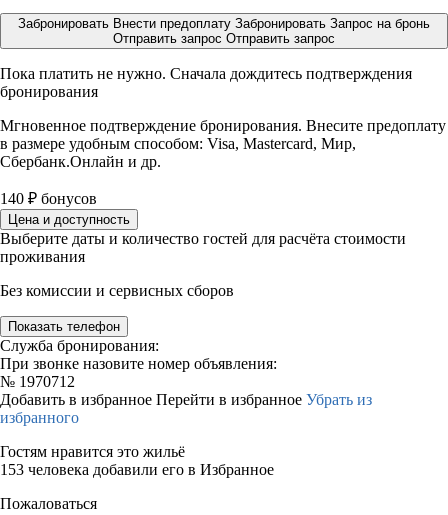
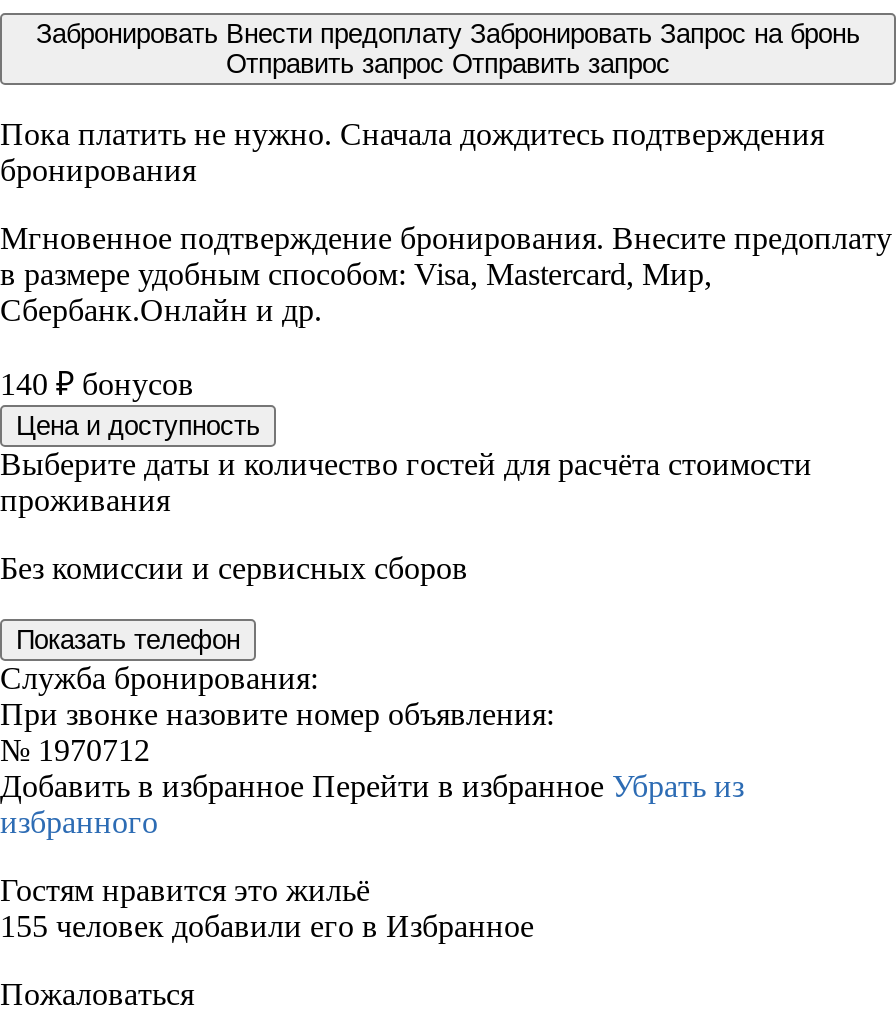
[0,461,274,478] 153 человека добавили его в Избранное -> [0,909,534,943] 155 человек добавили его в Избранное

